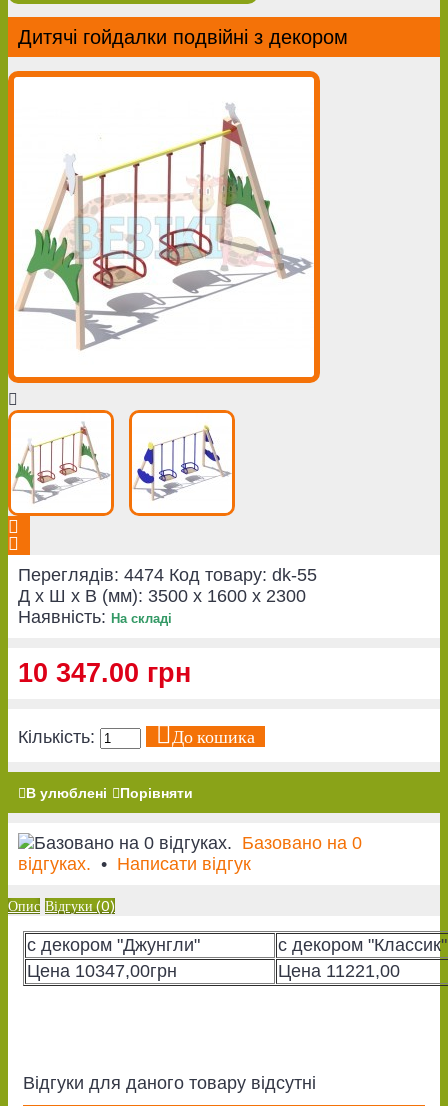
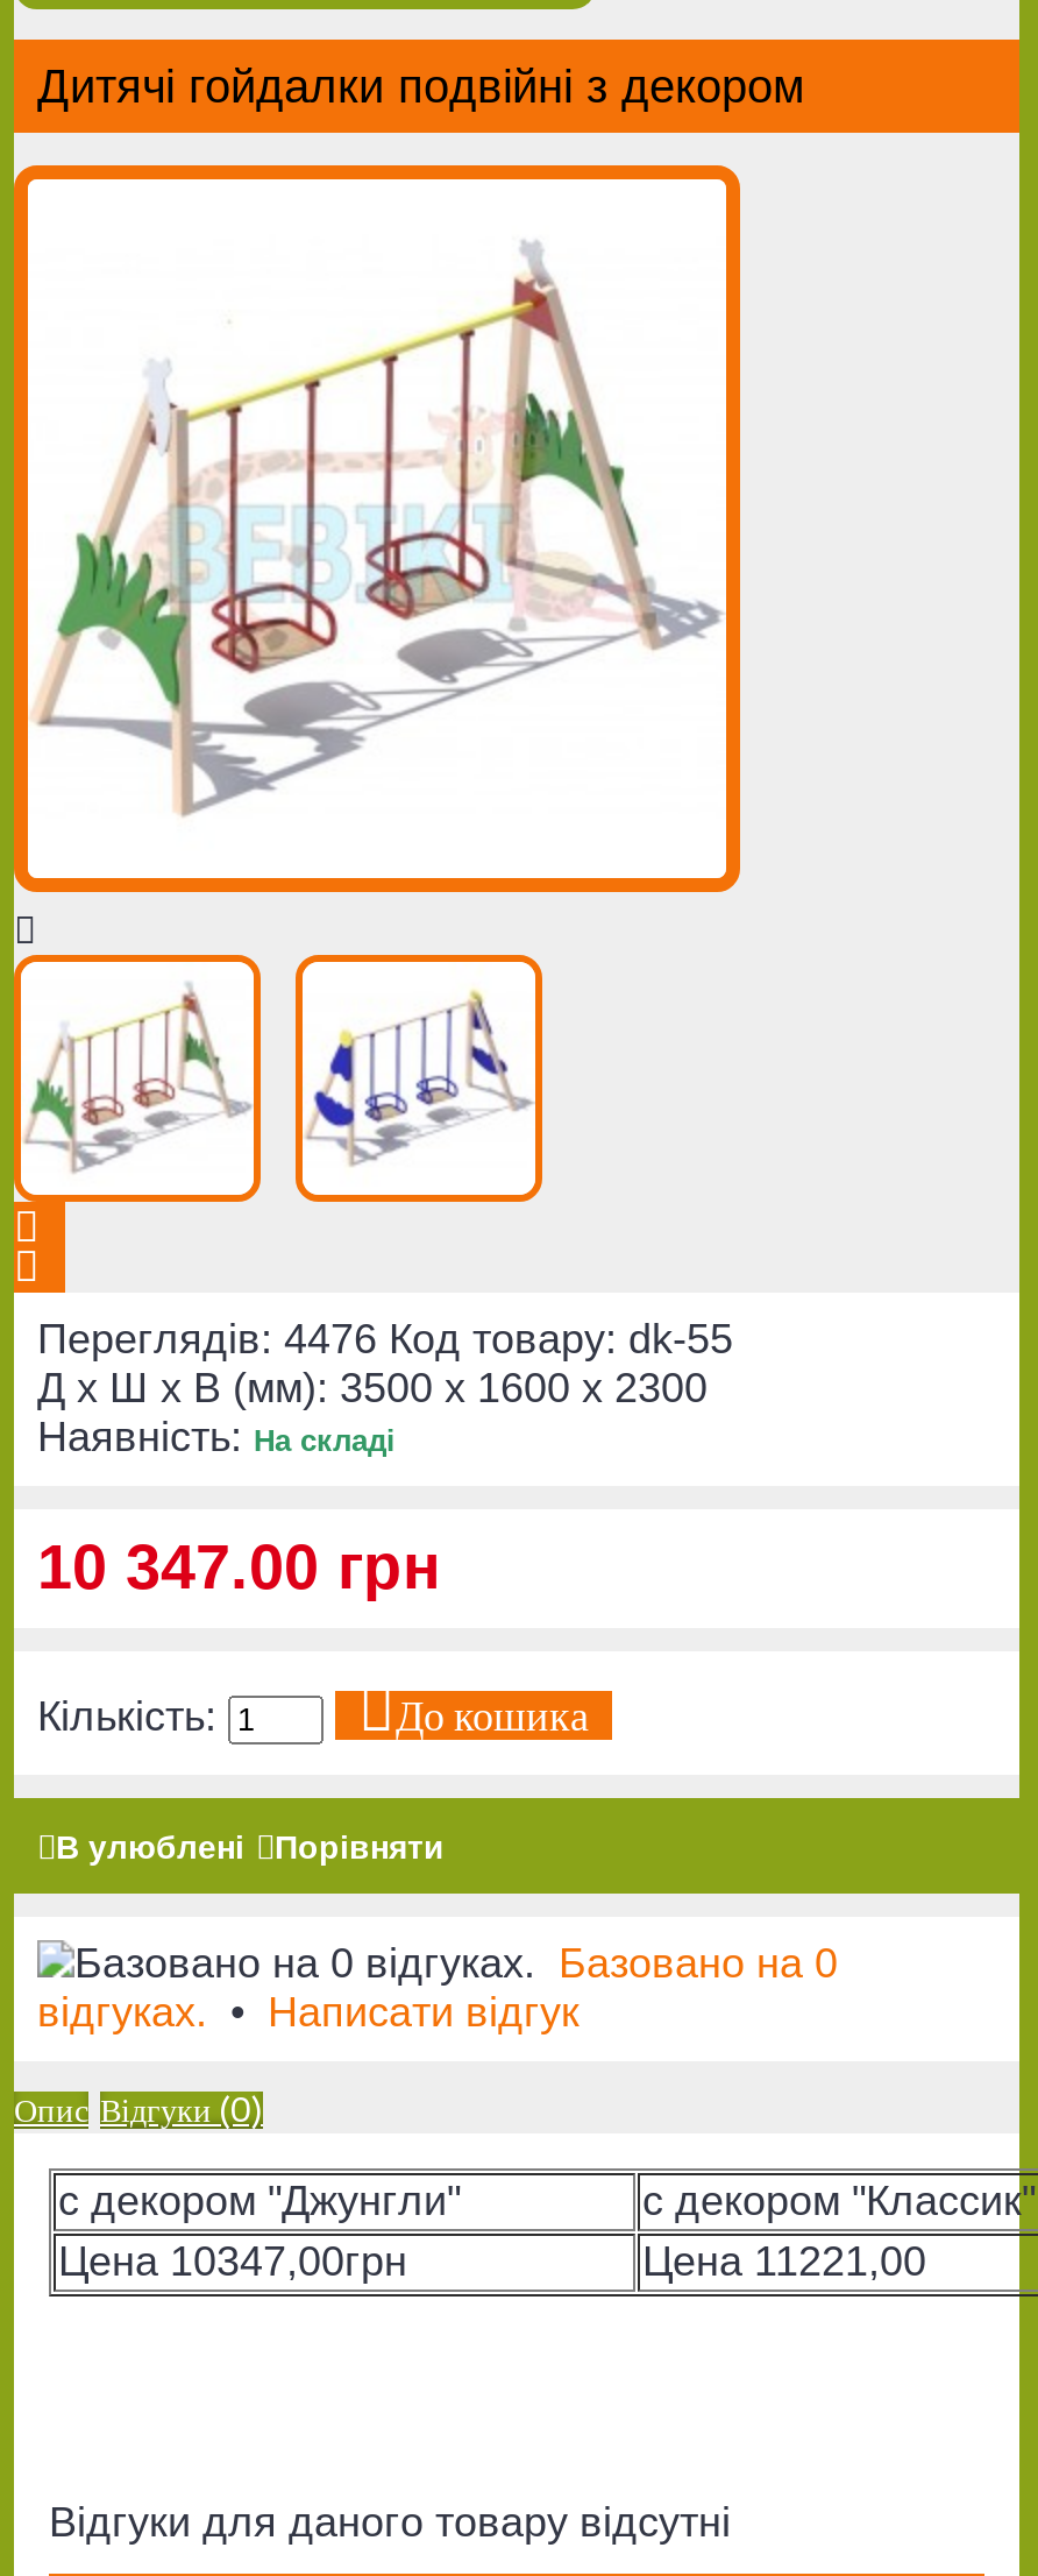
[18,565,317,585] Переглядів: 4474 Код товару: dk-55 -> [37,1315,733,1362] Переглядів: 4476 Код товару: dk-55

